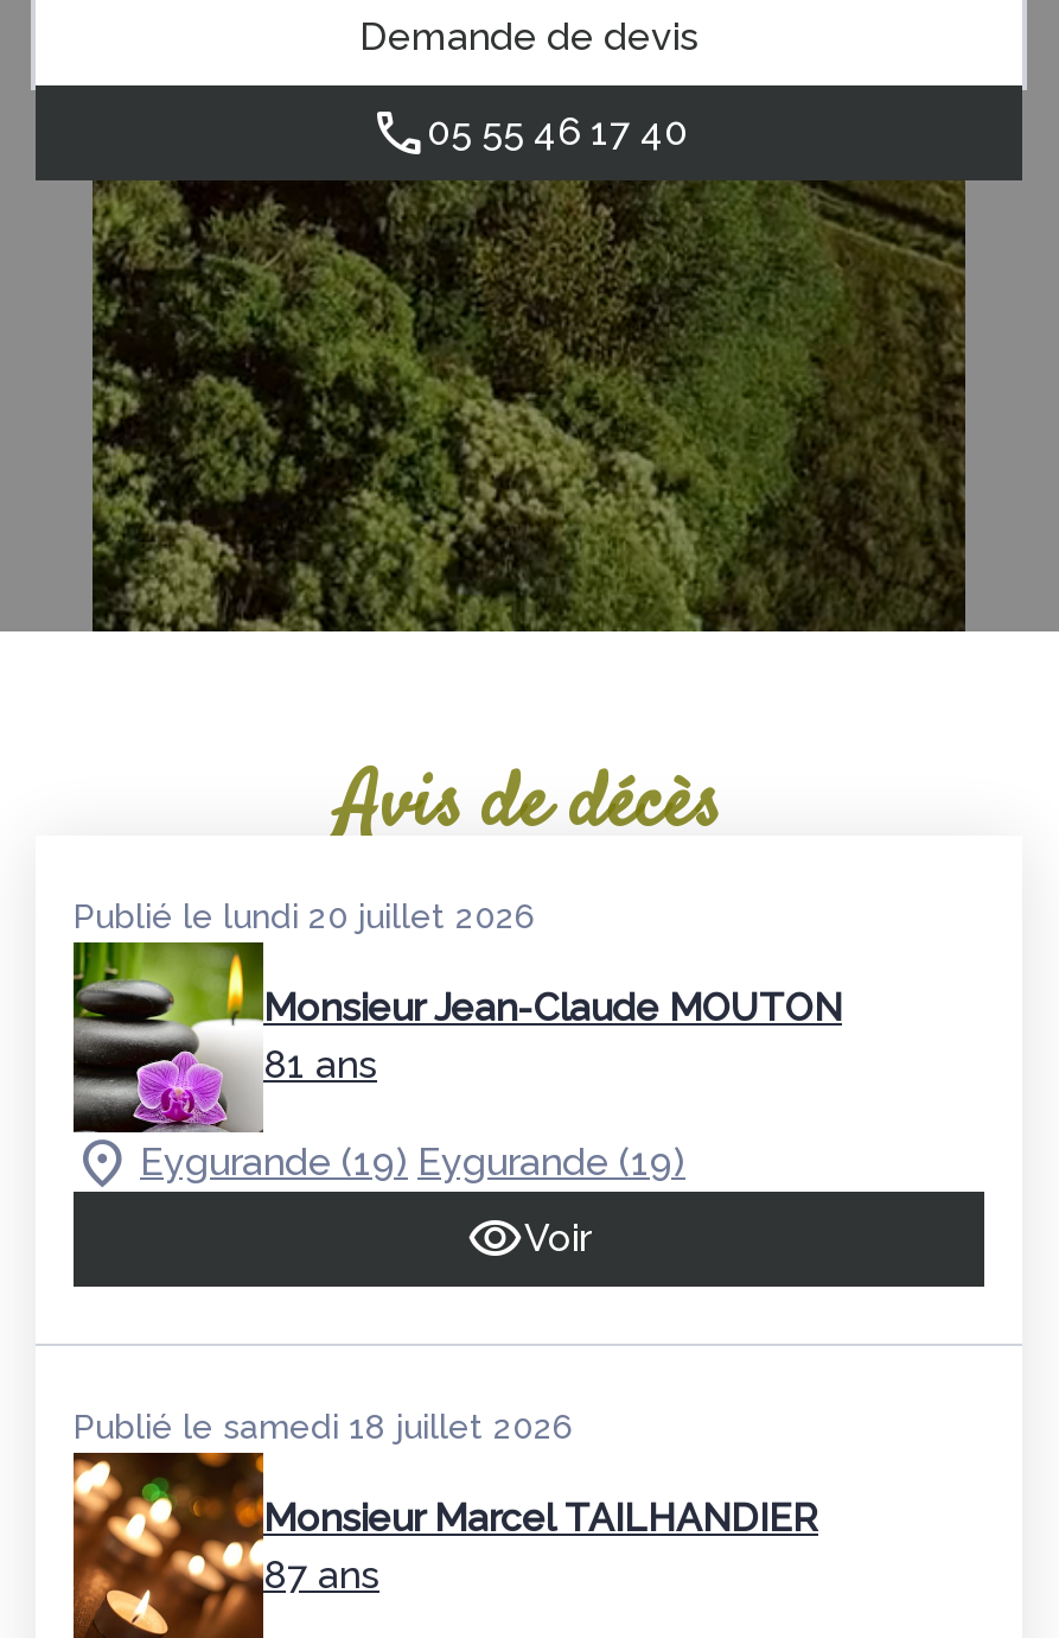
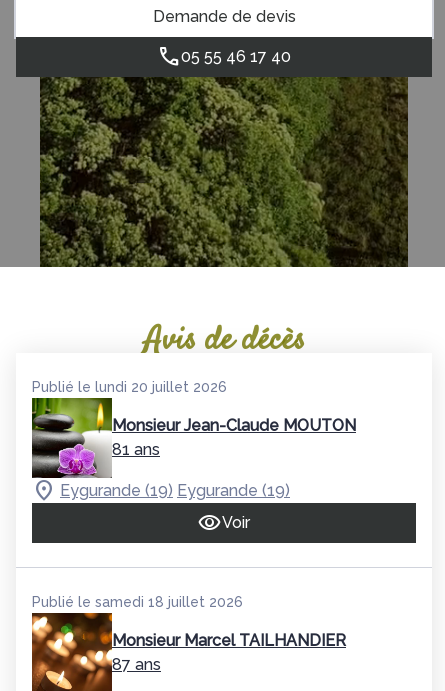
[92,180,961,631] [image] -> [40,77,407,267] [image]

